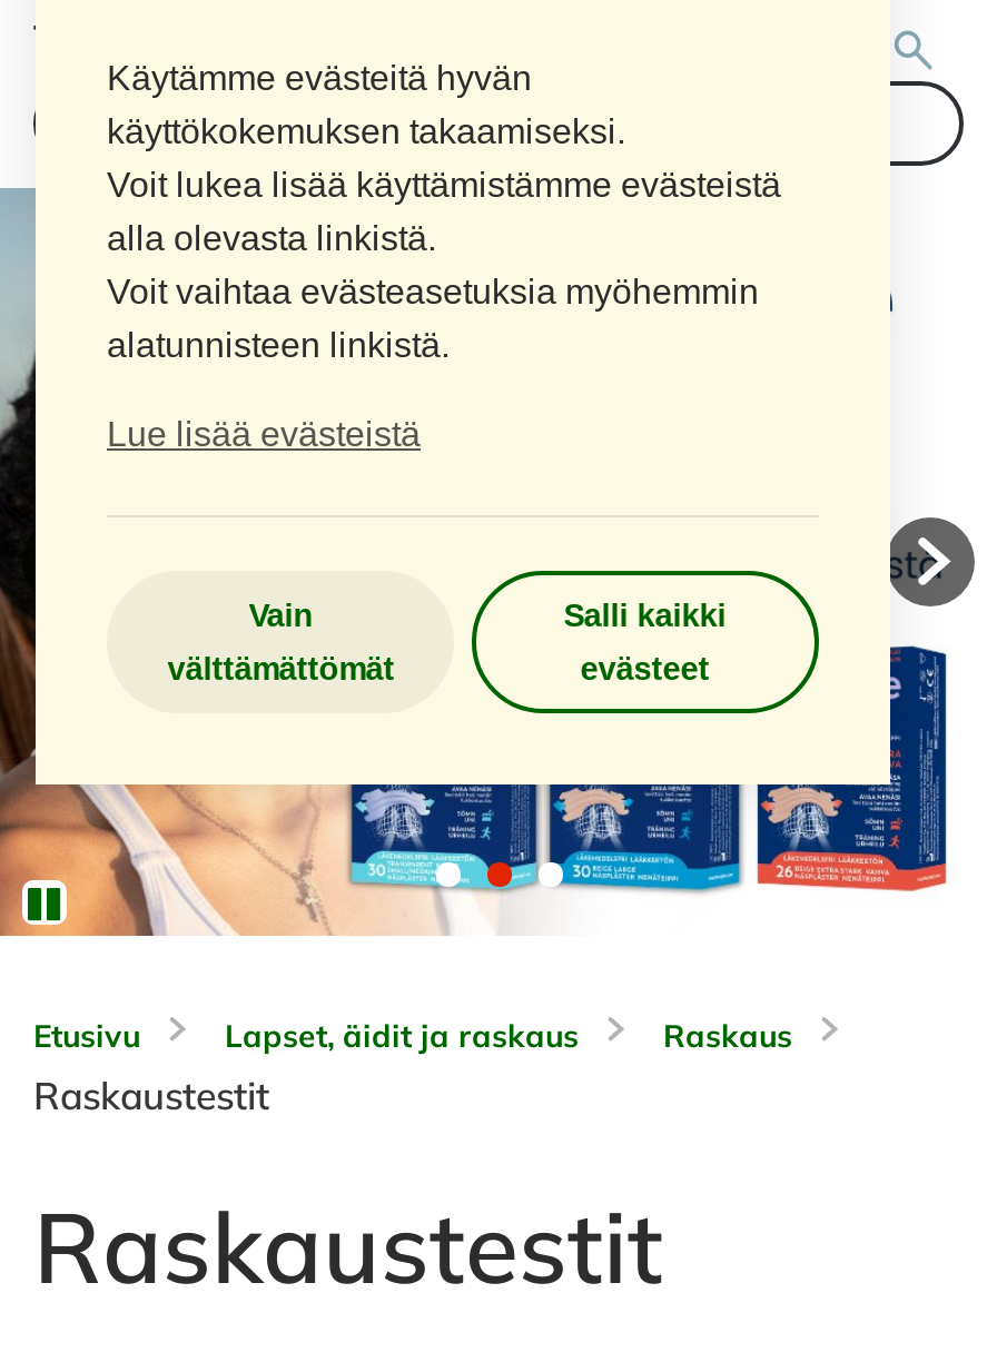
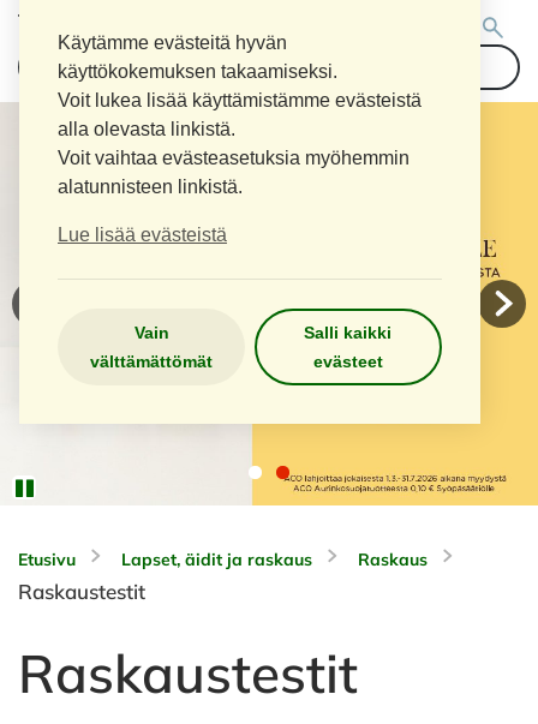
[7,188,990,938] [image] -> [4,101,534,507] [image]

